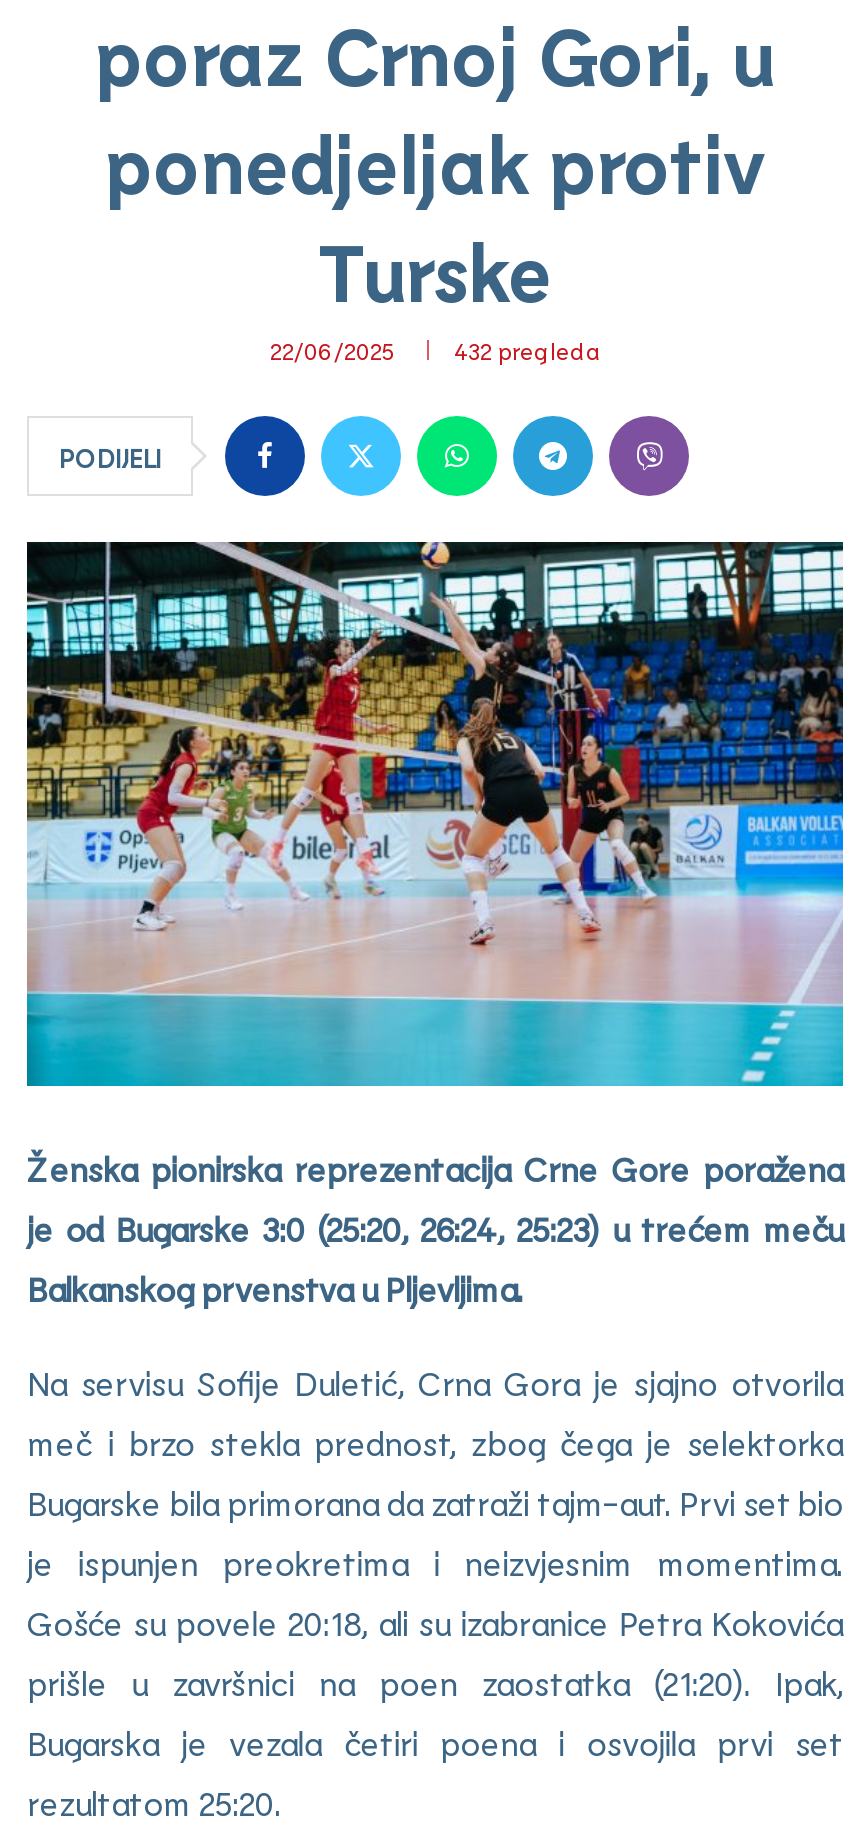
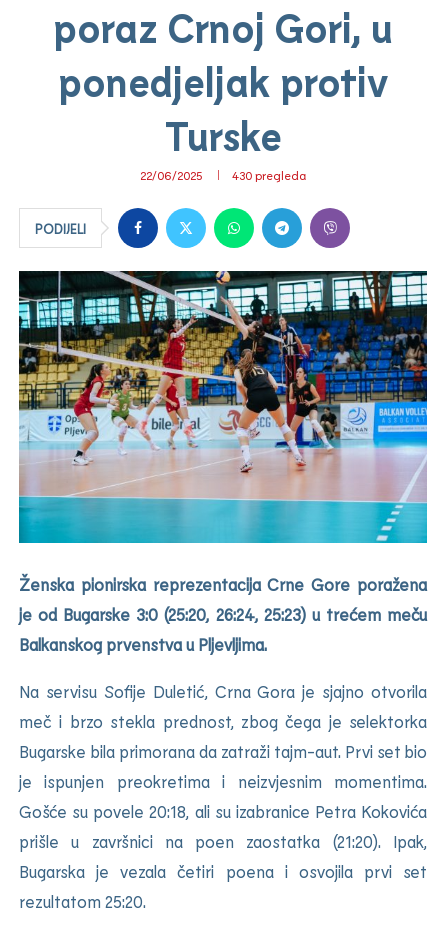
[454,336,600,364] 432 pregleda -> [232,168,306,182] 430 pregleda

